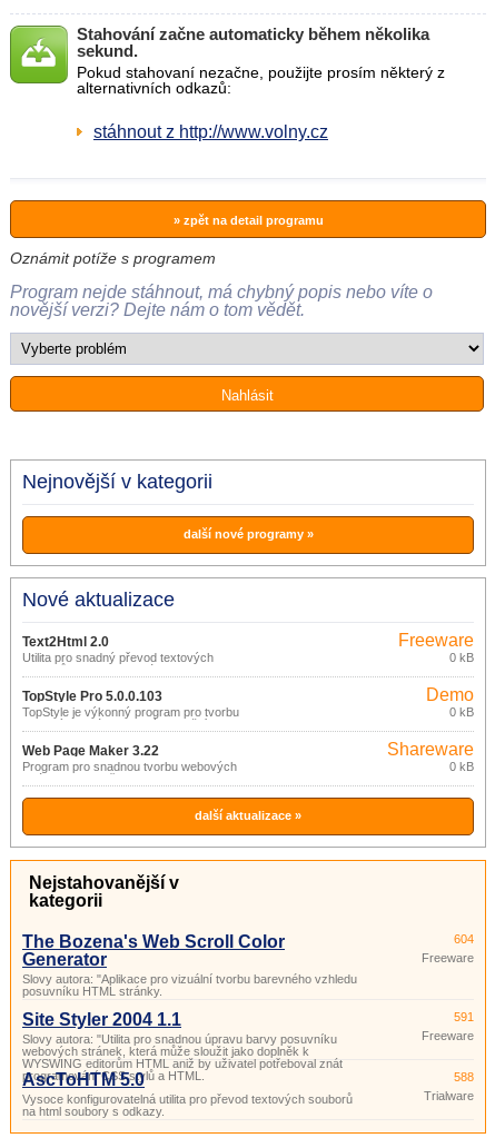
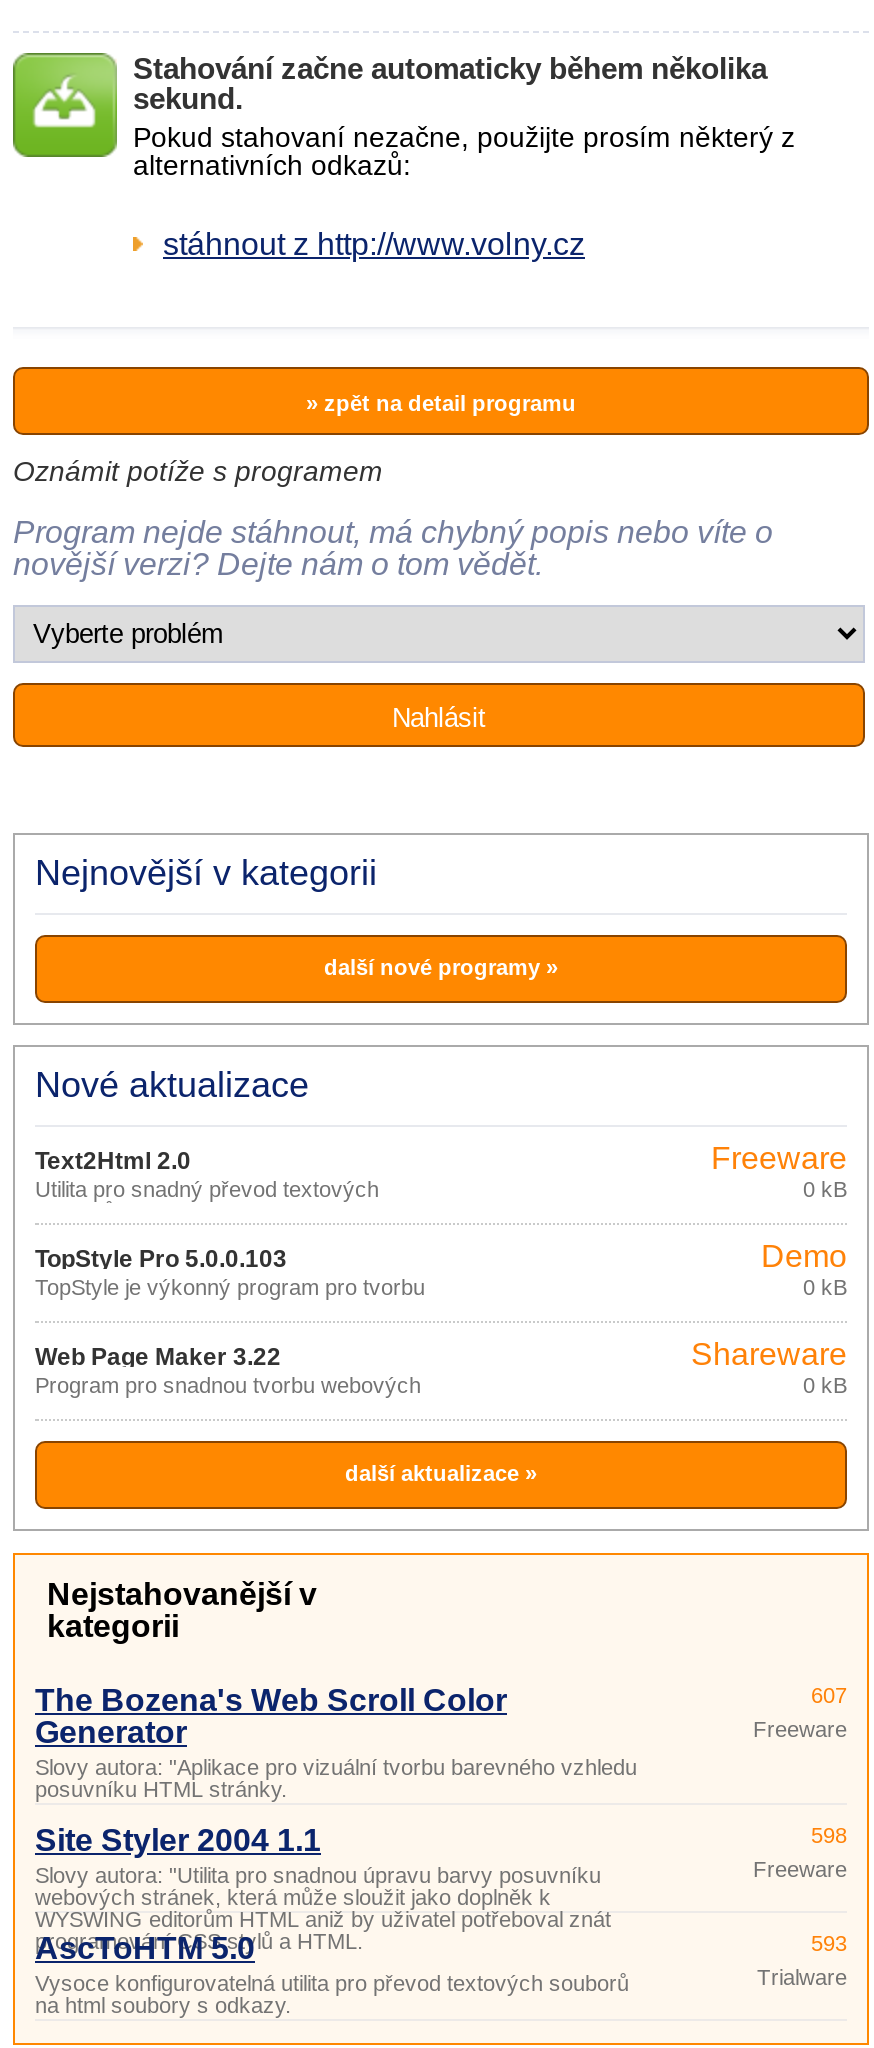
[454,932,474,946] 604 -> [811,1683,847,1707] 607
[454,1010,474,1023] 591 -> [811,1823,847,1847] 598
[454,1070,474,1083] 588 -> [811,1931,847,1955] 593

